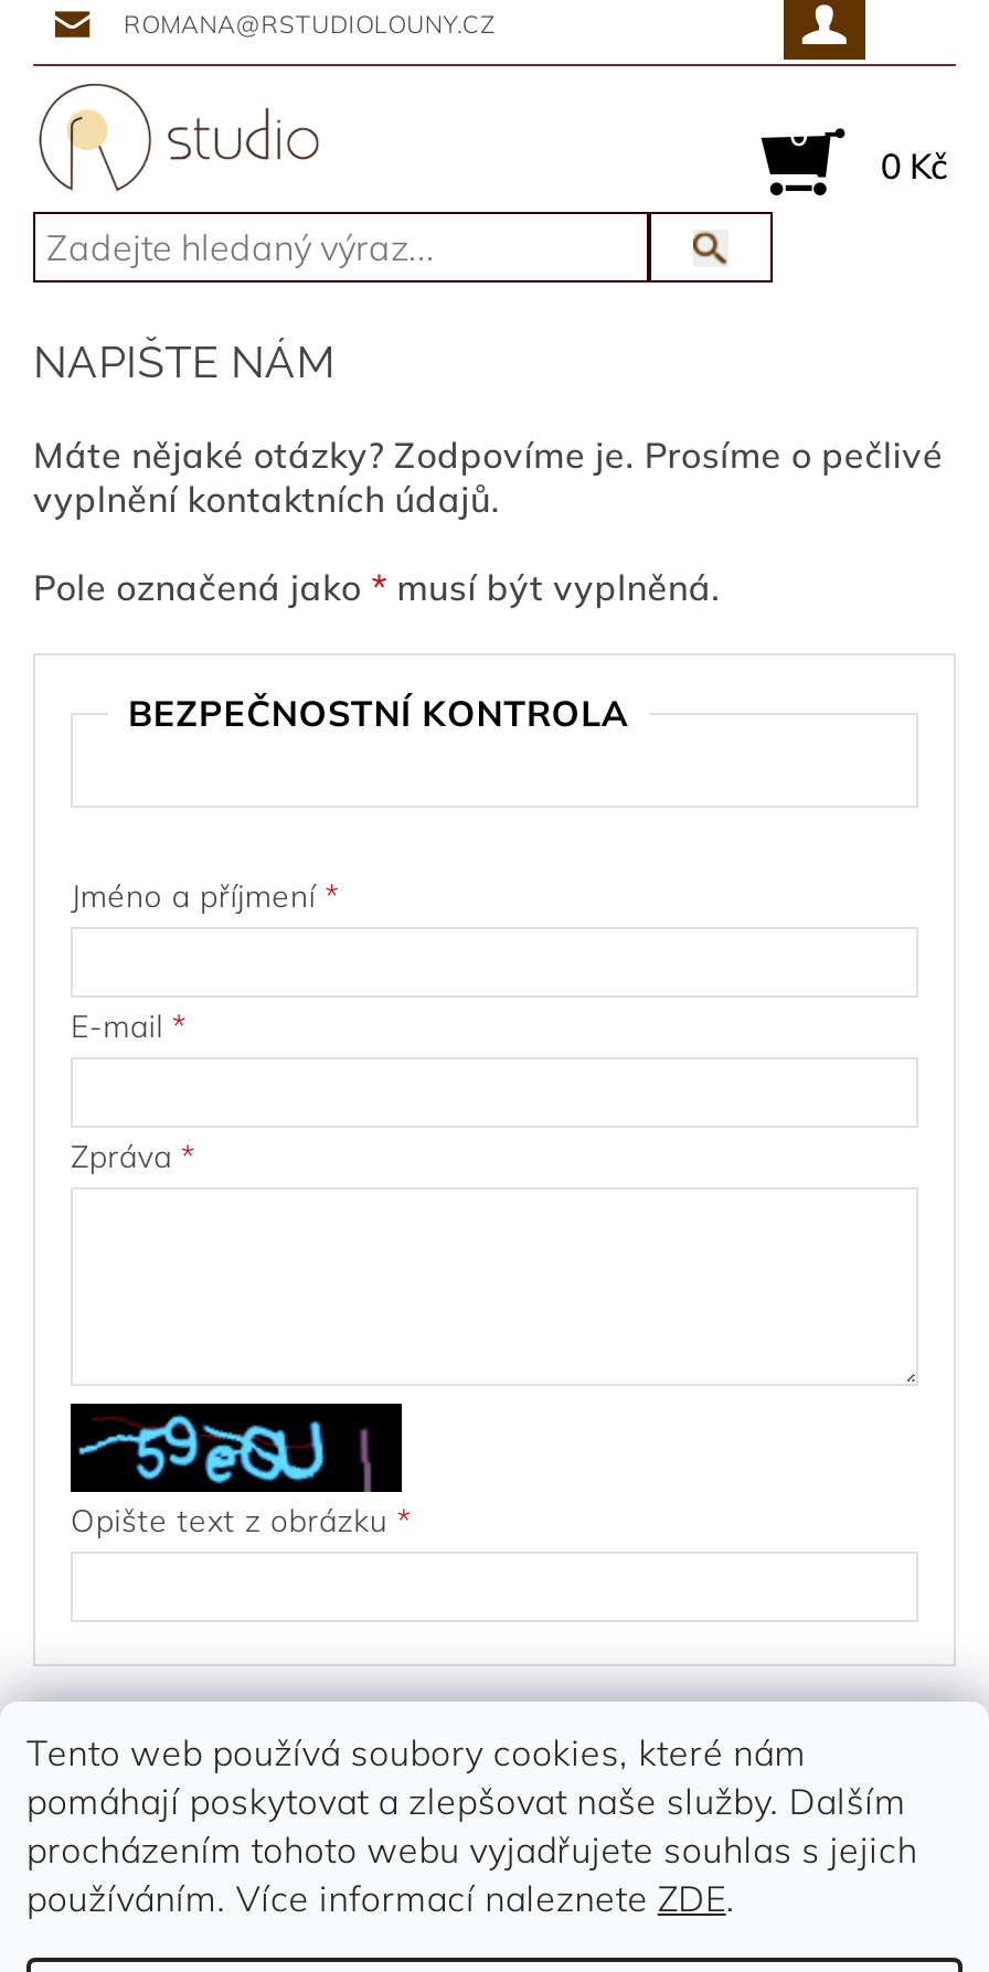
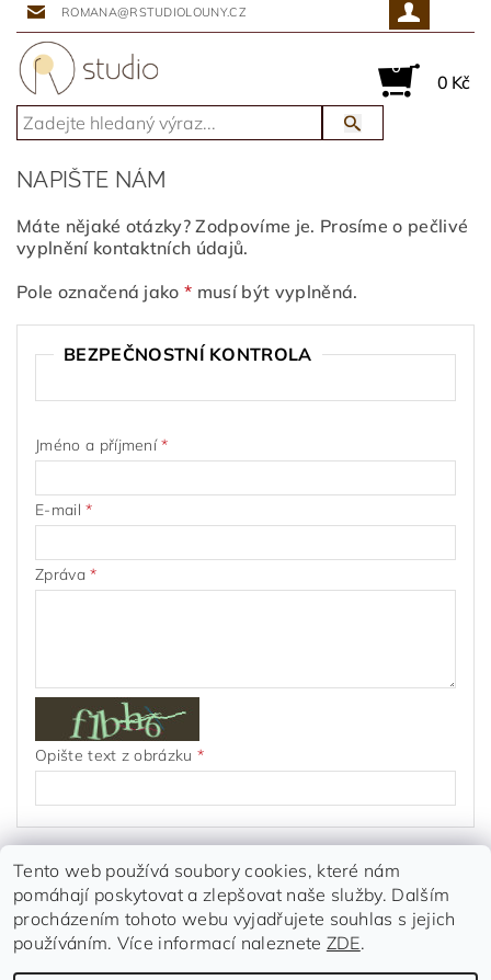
[73,1406,400,1492] [image] -> [35,697,199,741] [image]

